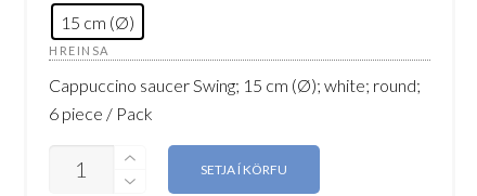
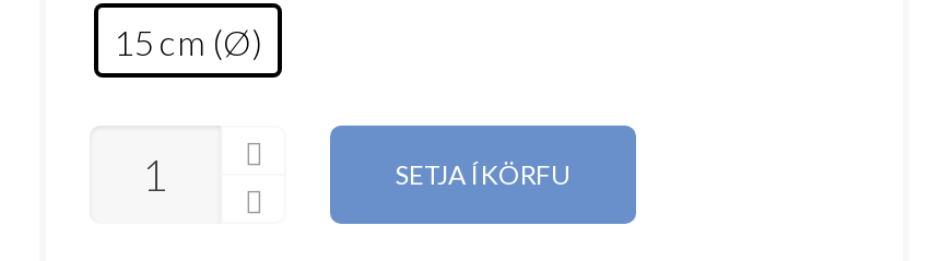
[49,43,421,123] HREINSA | Cappuccino saucer Swing; 15 cm (Ø); white; round; | 6 piece / Pack -> none

